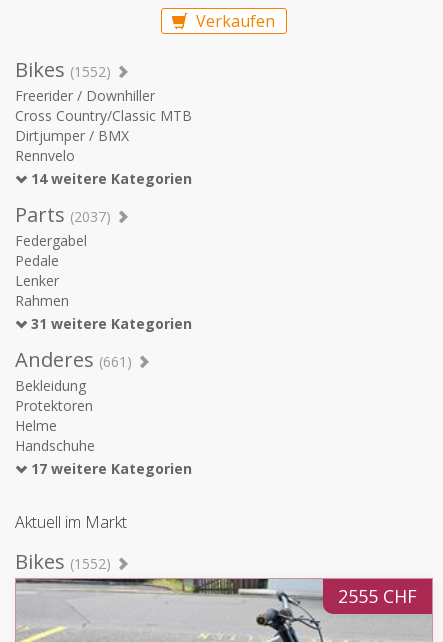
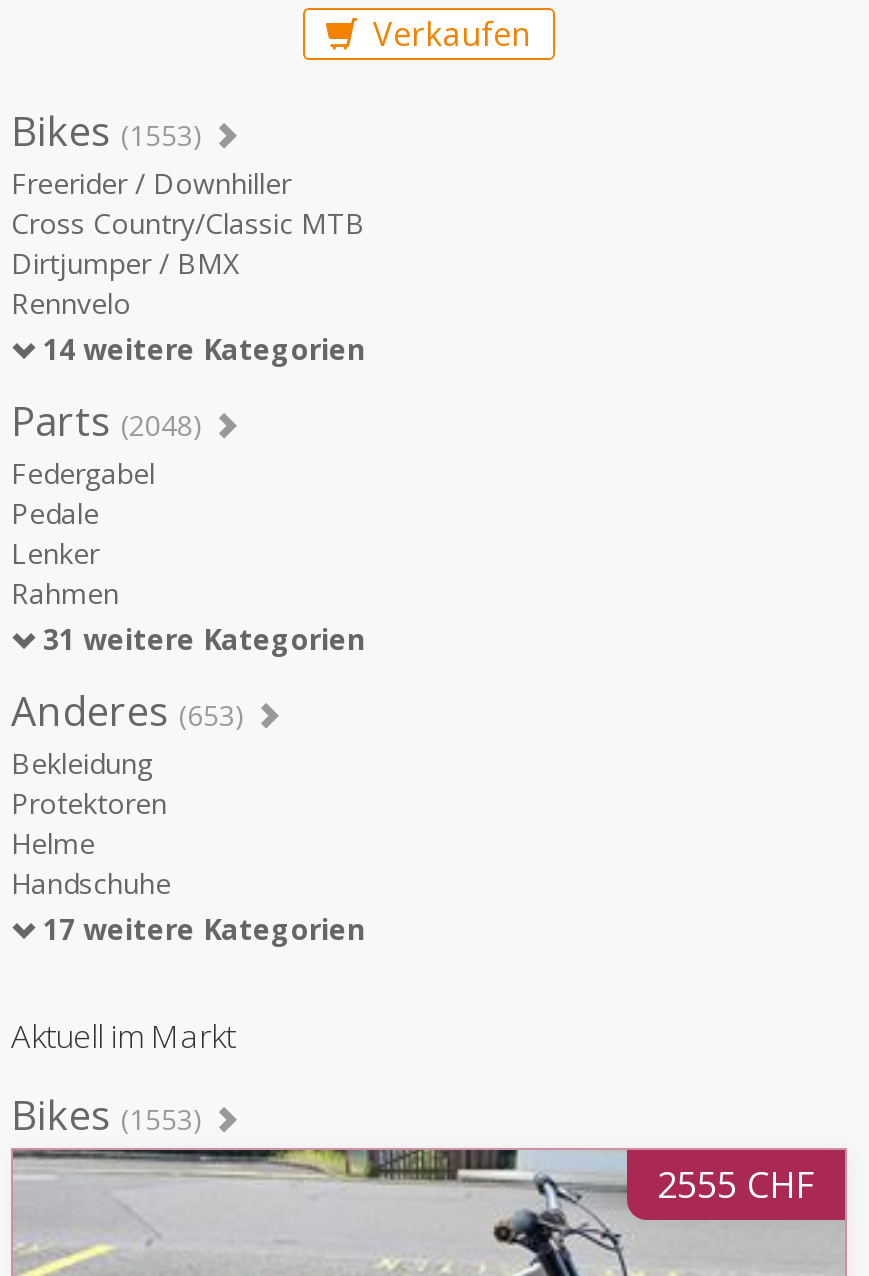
[15,56,111,83] Bikes (1552) -> [11,104,203,158] Bikes (1553)
[15,201,111,228] Parts (2037) -> [11,394,203,448] Parts (2048)
[15,346,132,373] Anderes (661) -> [11,684,245,738] Anderes (653)
[15,548,111,575] Bikes (1552) -> [11,1088,203,1142] Bikes (1553)

